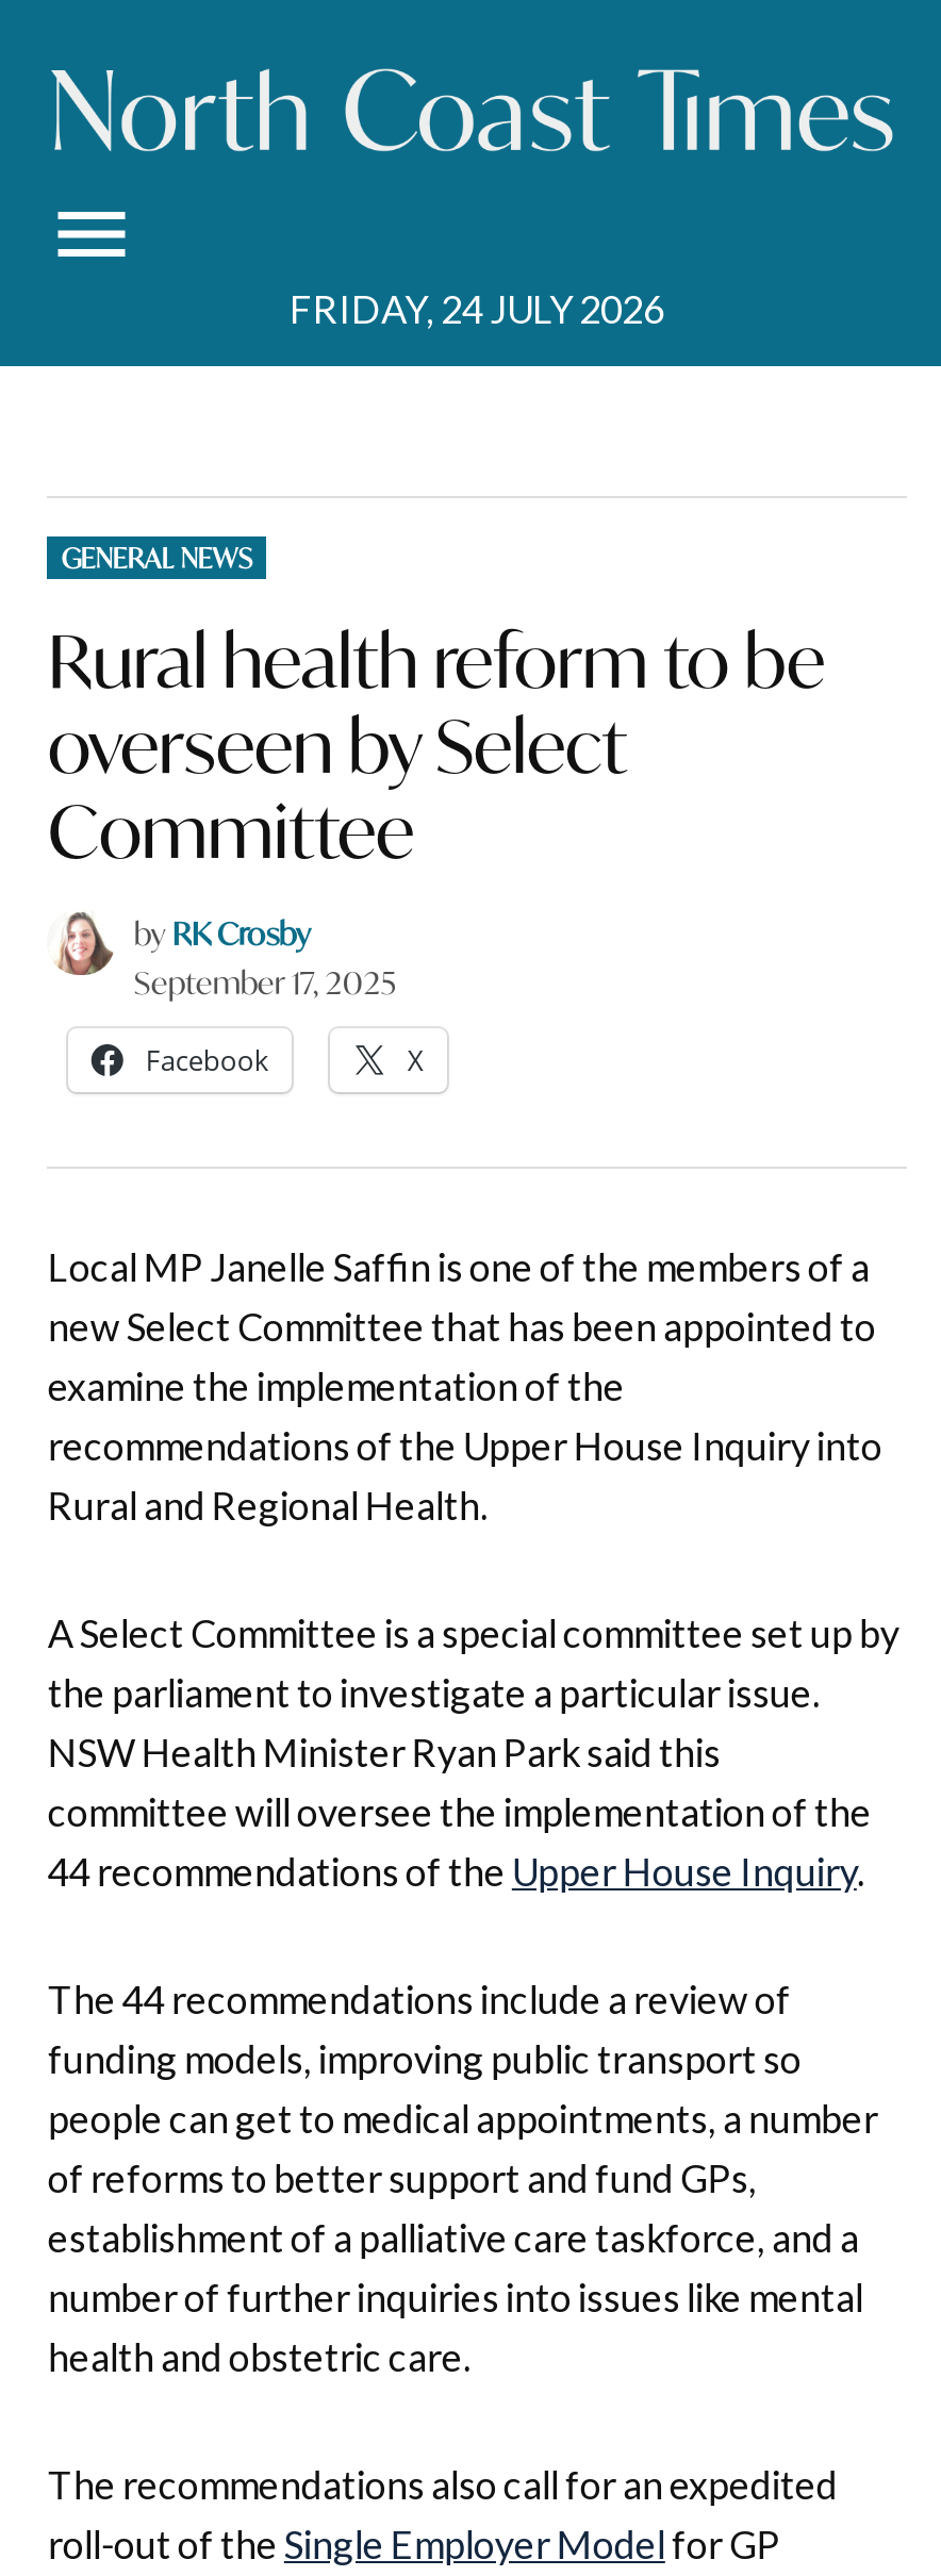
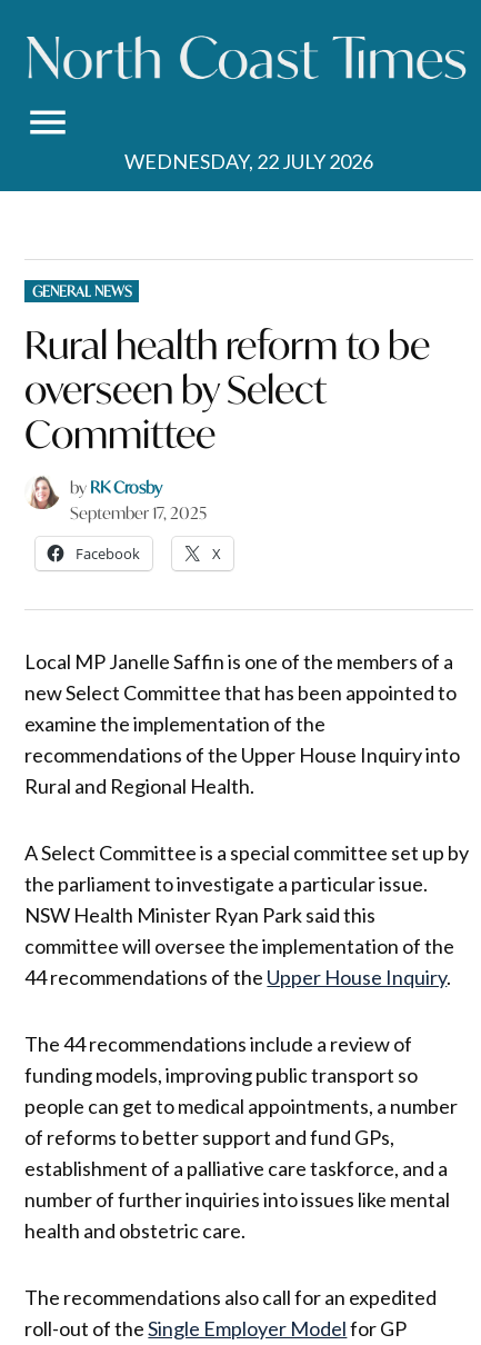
[290,285,664,332] FRIDAY, 24 JULY 2026 -> [124,149,373,173] WEDNESDAY, 22 JULY 2026

